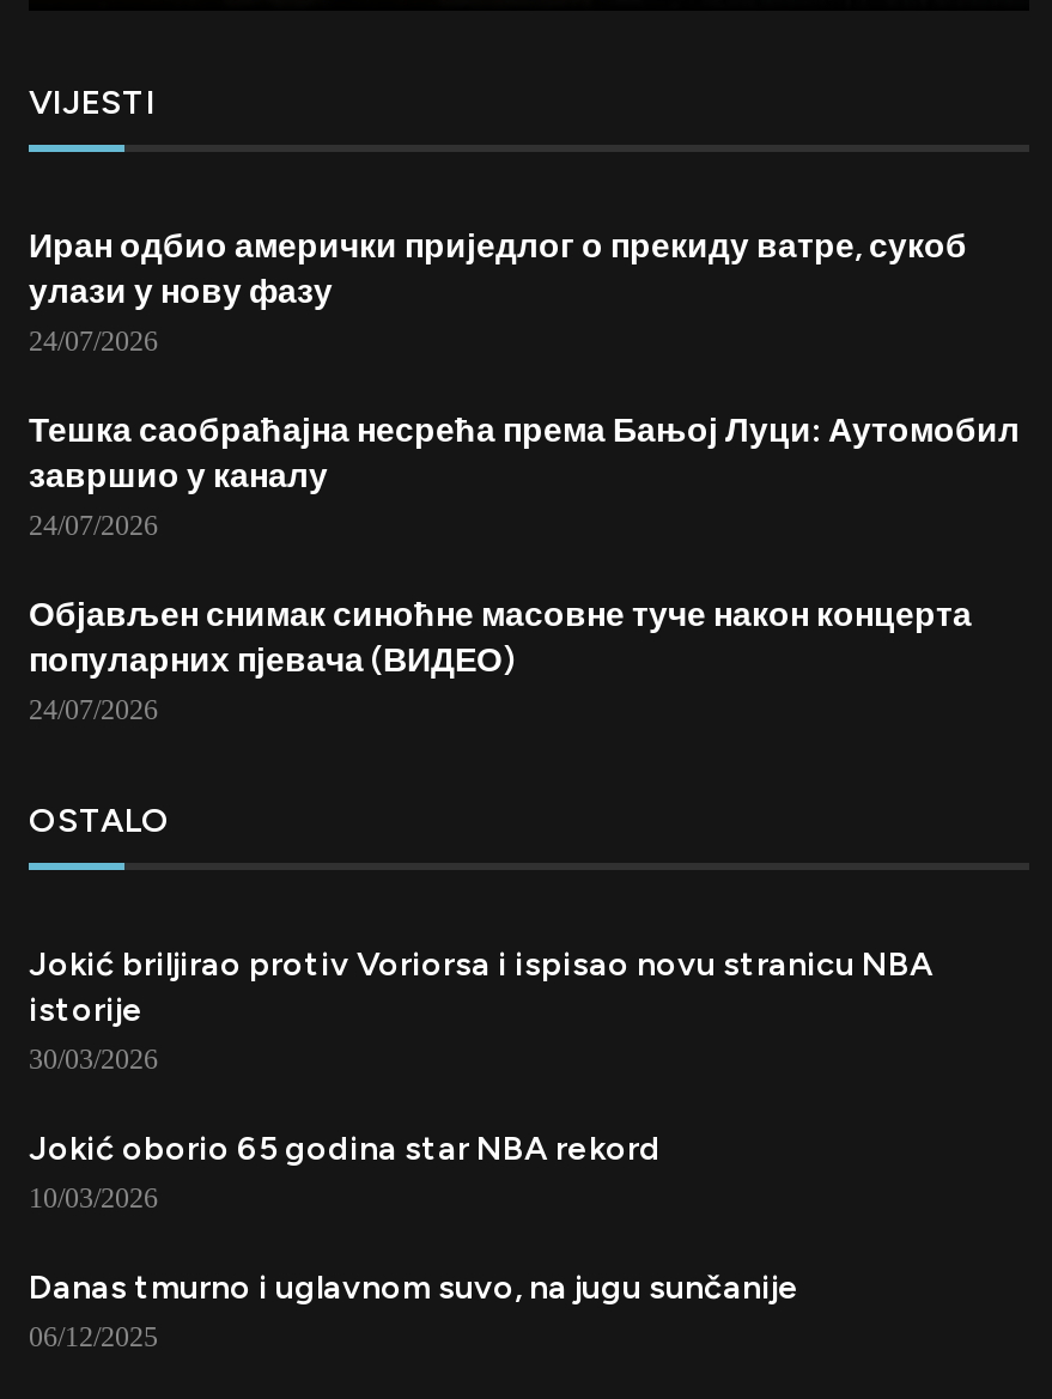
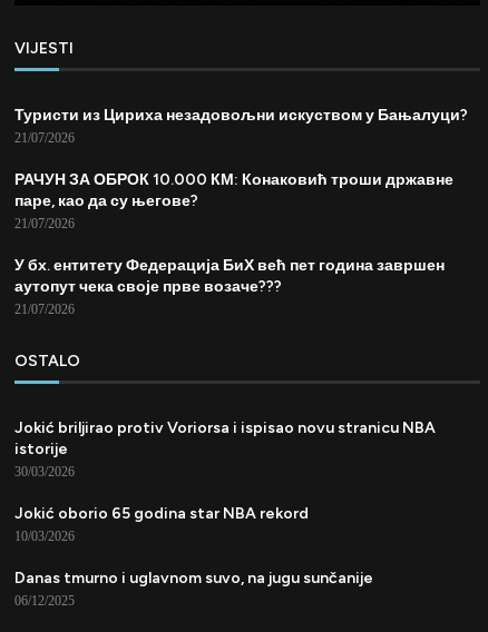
[29,227,967,359] Иран одбио амерички приједлог о прекиду ватре, сукоб | улази у нову фазу | 24/07/2026 -> [14,106,468,146] Туристи из Цириха незадовољни искуством у Бањалуци? | 21/07/2026
[29,411,1020,543] Тешка саобраћајна несрећа према Бањој Луци: Аутомобил | завршио у каналу | 24/07/2026 -> [14,171,453,232] РАЧУН ЗА ОБРОК 10.000 КМ: Конаковић троши државне | паре, као да су његове? | 21/07/2026
[29,596,972,727] Објављен снимак синоћне масовне туче након концерта | популарних пјевача (ВИДЕО) | 24/07/2026 -> [14,256,445,318] У бх. ентитету Федерација БиХ већ пет година завршен | аутопут чека своје прве возаче??? | 21/07/2026

